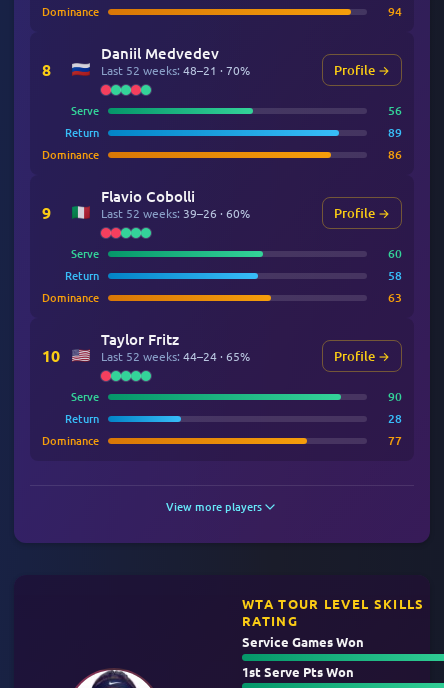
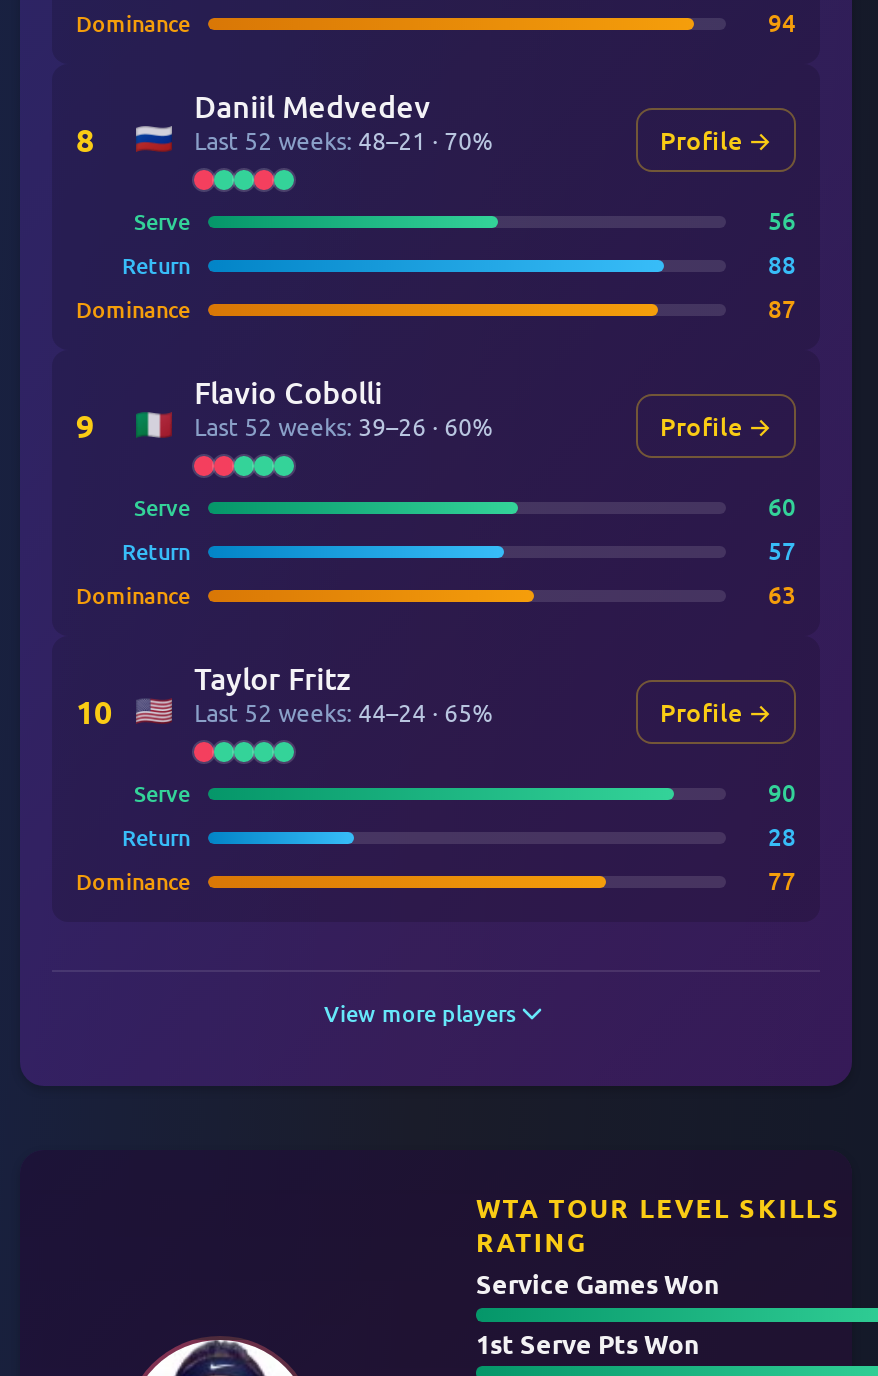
[388,124,402,141] 89 -> [768,248,796,282] 88
[388,146,402,163] 86 -> [768,292,796,326] 87
[388,267,402,284] 58 -> [768,534,796,568] 57

